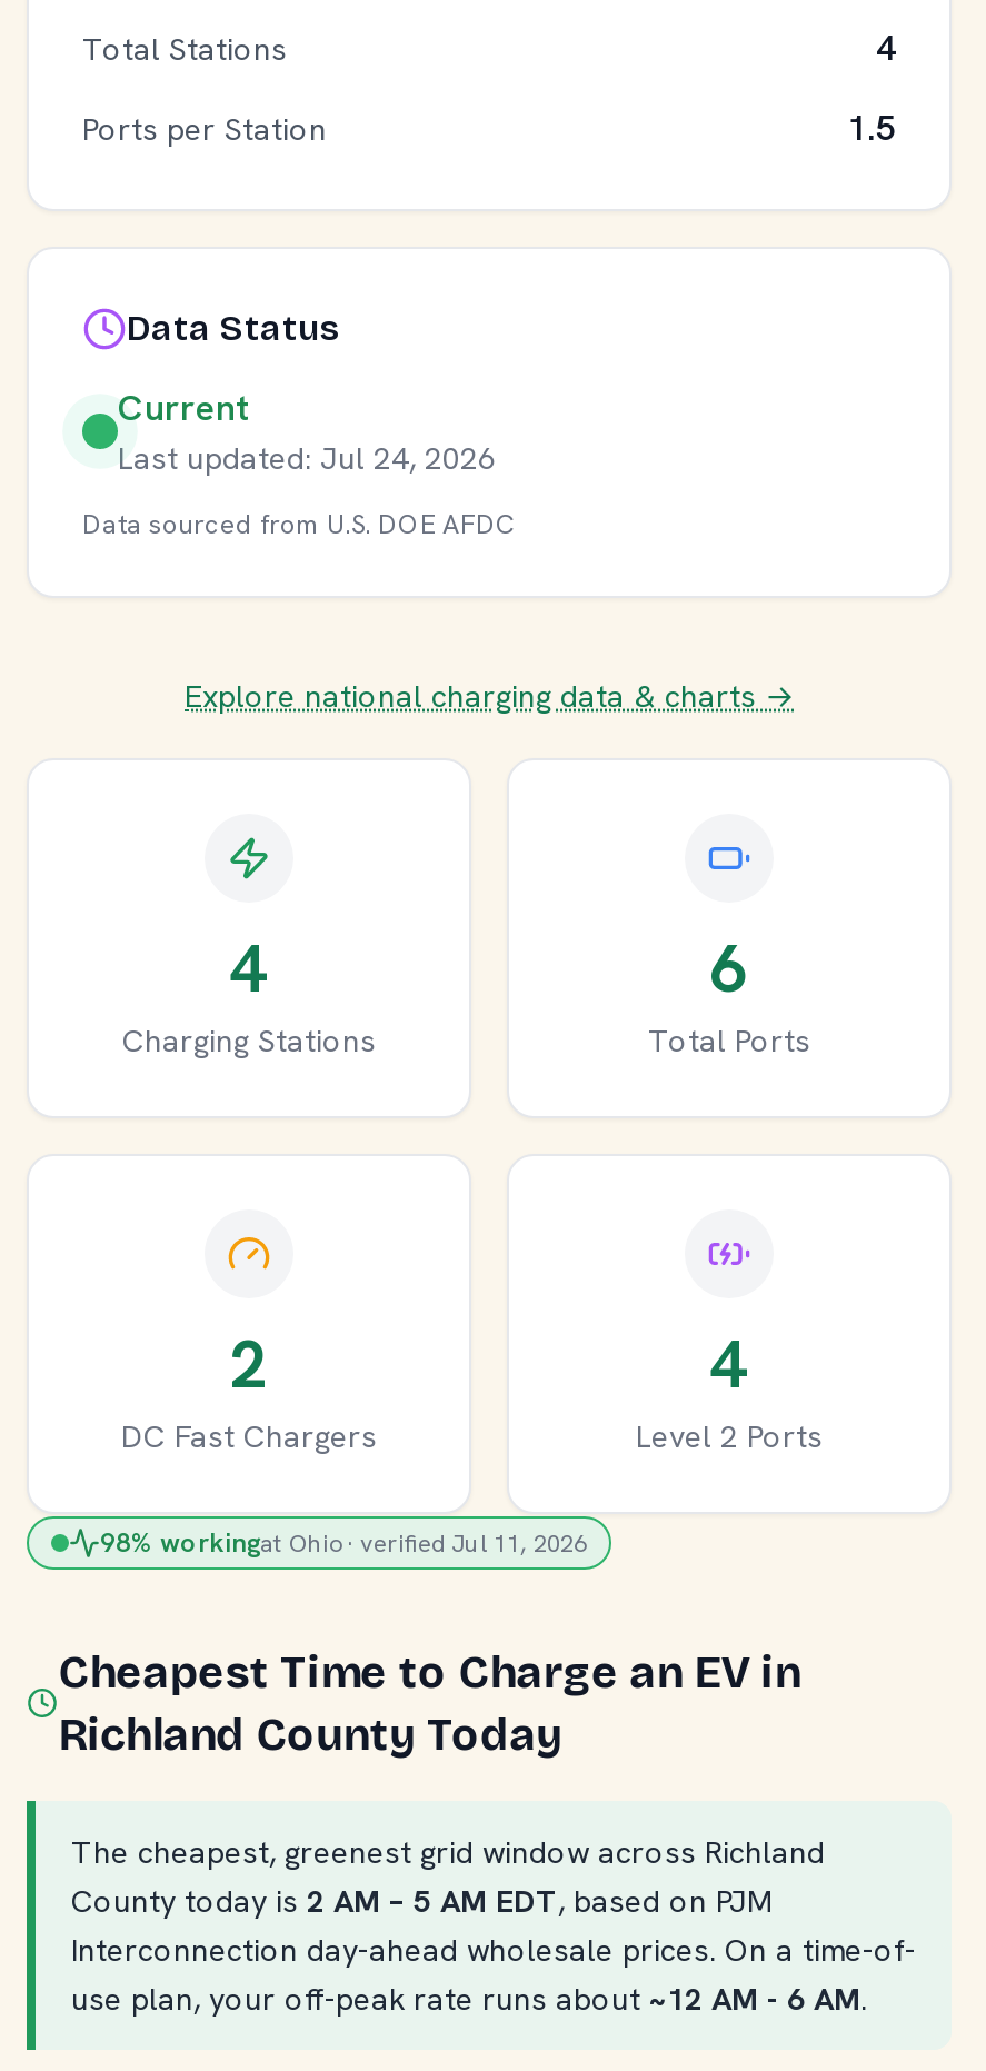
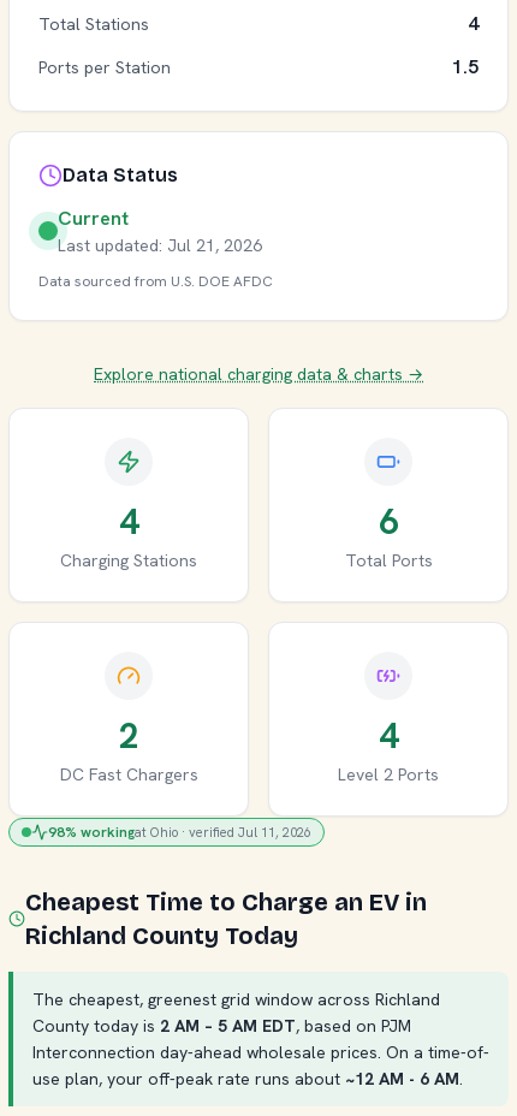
[118,438,496,478] Last updated: Jul 24, 2026 -> [58,235,262,256] Last updated: Jul 21, 2026

